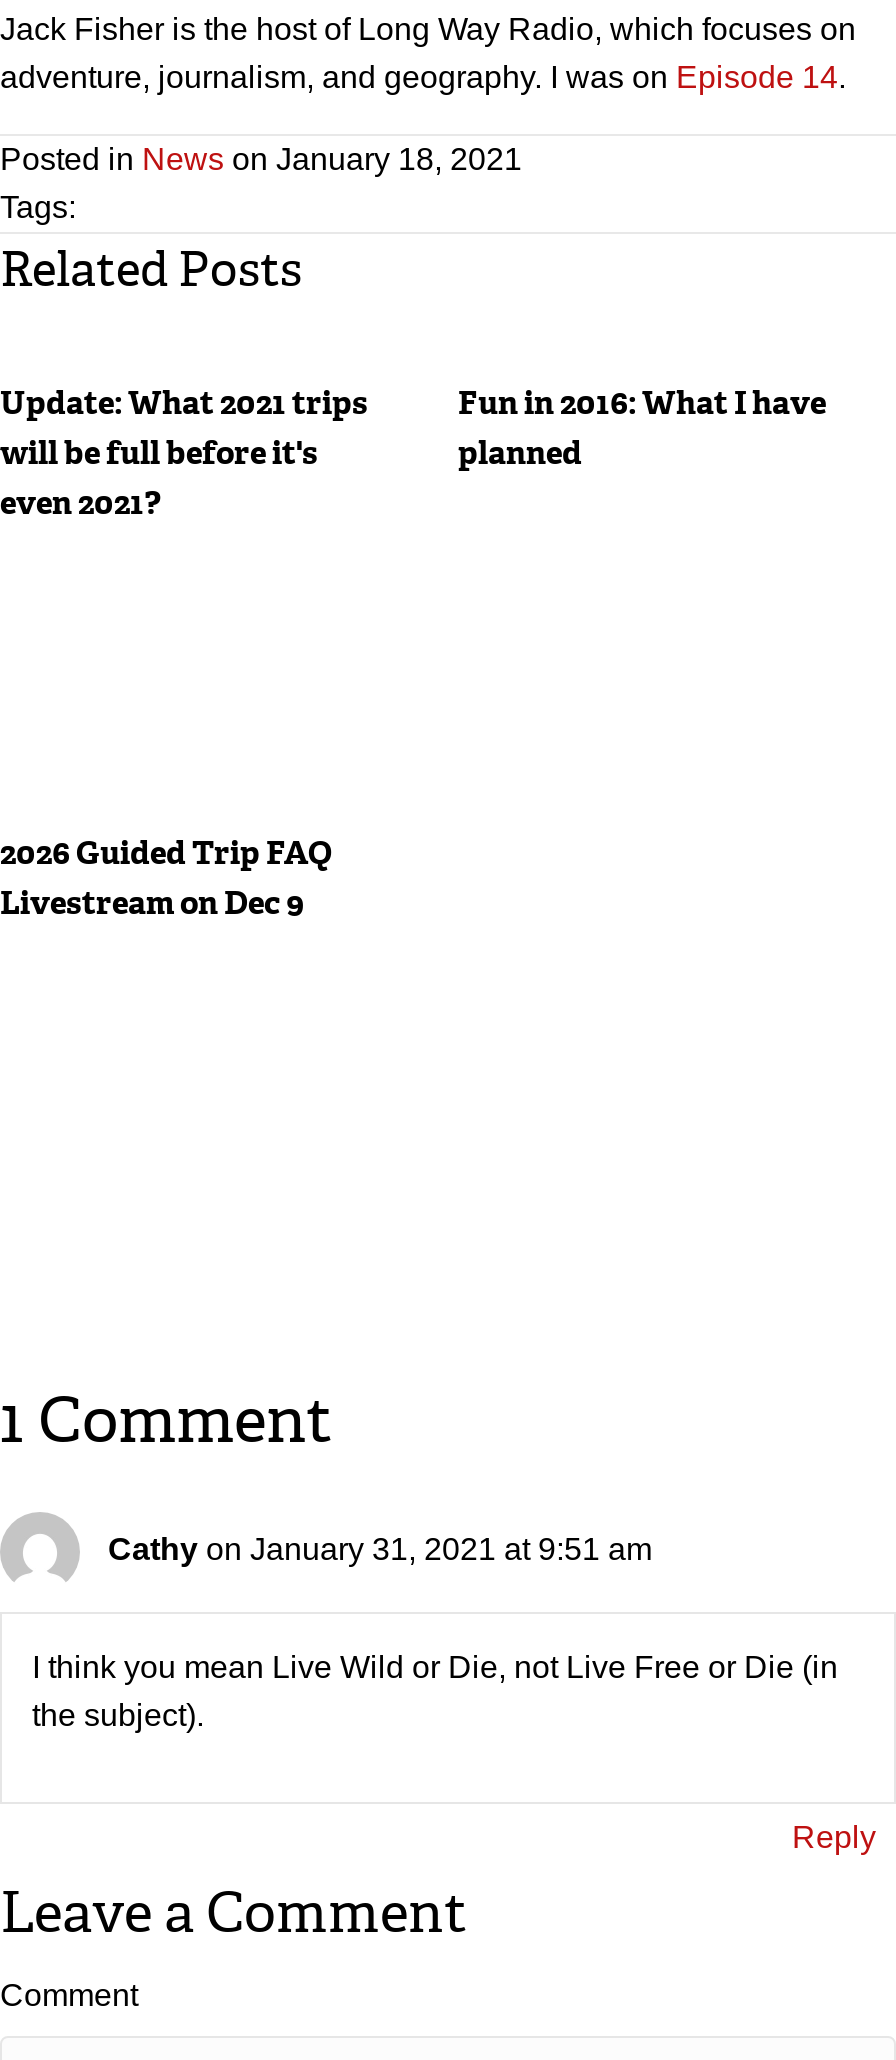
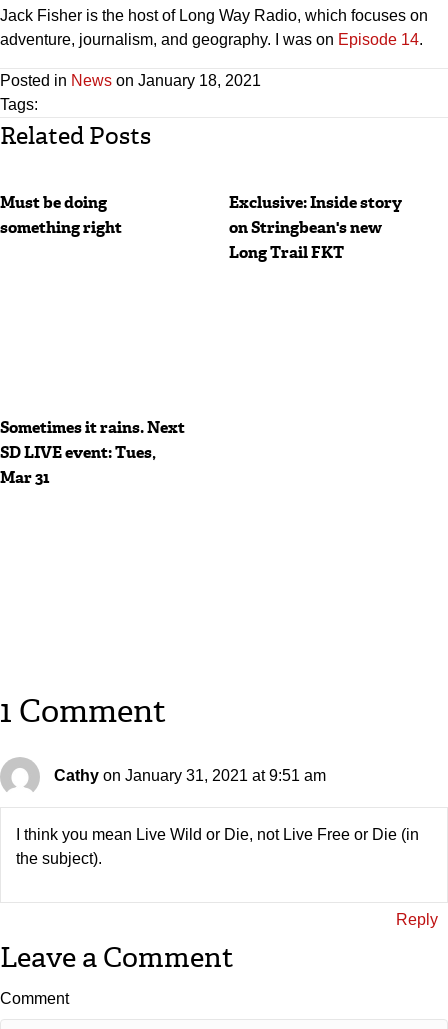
[0,382,368,524] Update: What 2021 trips | will be full before it's | even 2021? -> [0,192,122,238] Must be doing | something right
[458,382,826,474] Fun in 2016: What I have | planned -> [229,192,402,263] Exclusive: Inside story | on Stringbean's new | Long Trail FKT
[0,832,332,924] 2026 Guided Trip FAQ | Livestream on Dec 9 -> [0,417,185,488] Sometimes it rains. Next | SD LIVE event: Tues, | Mar 31

